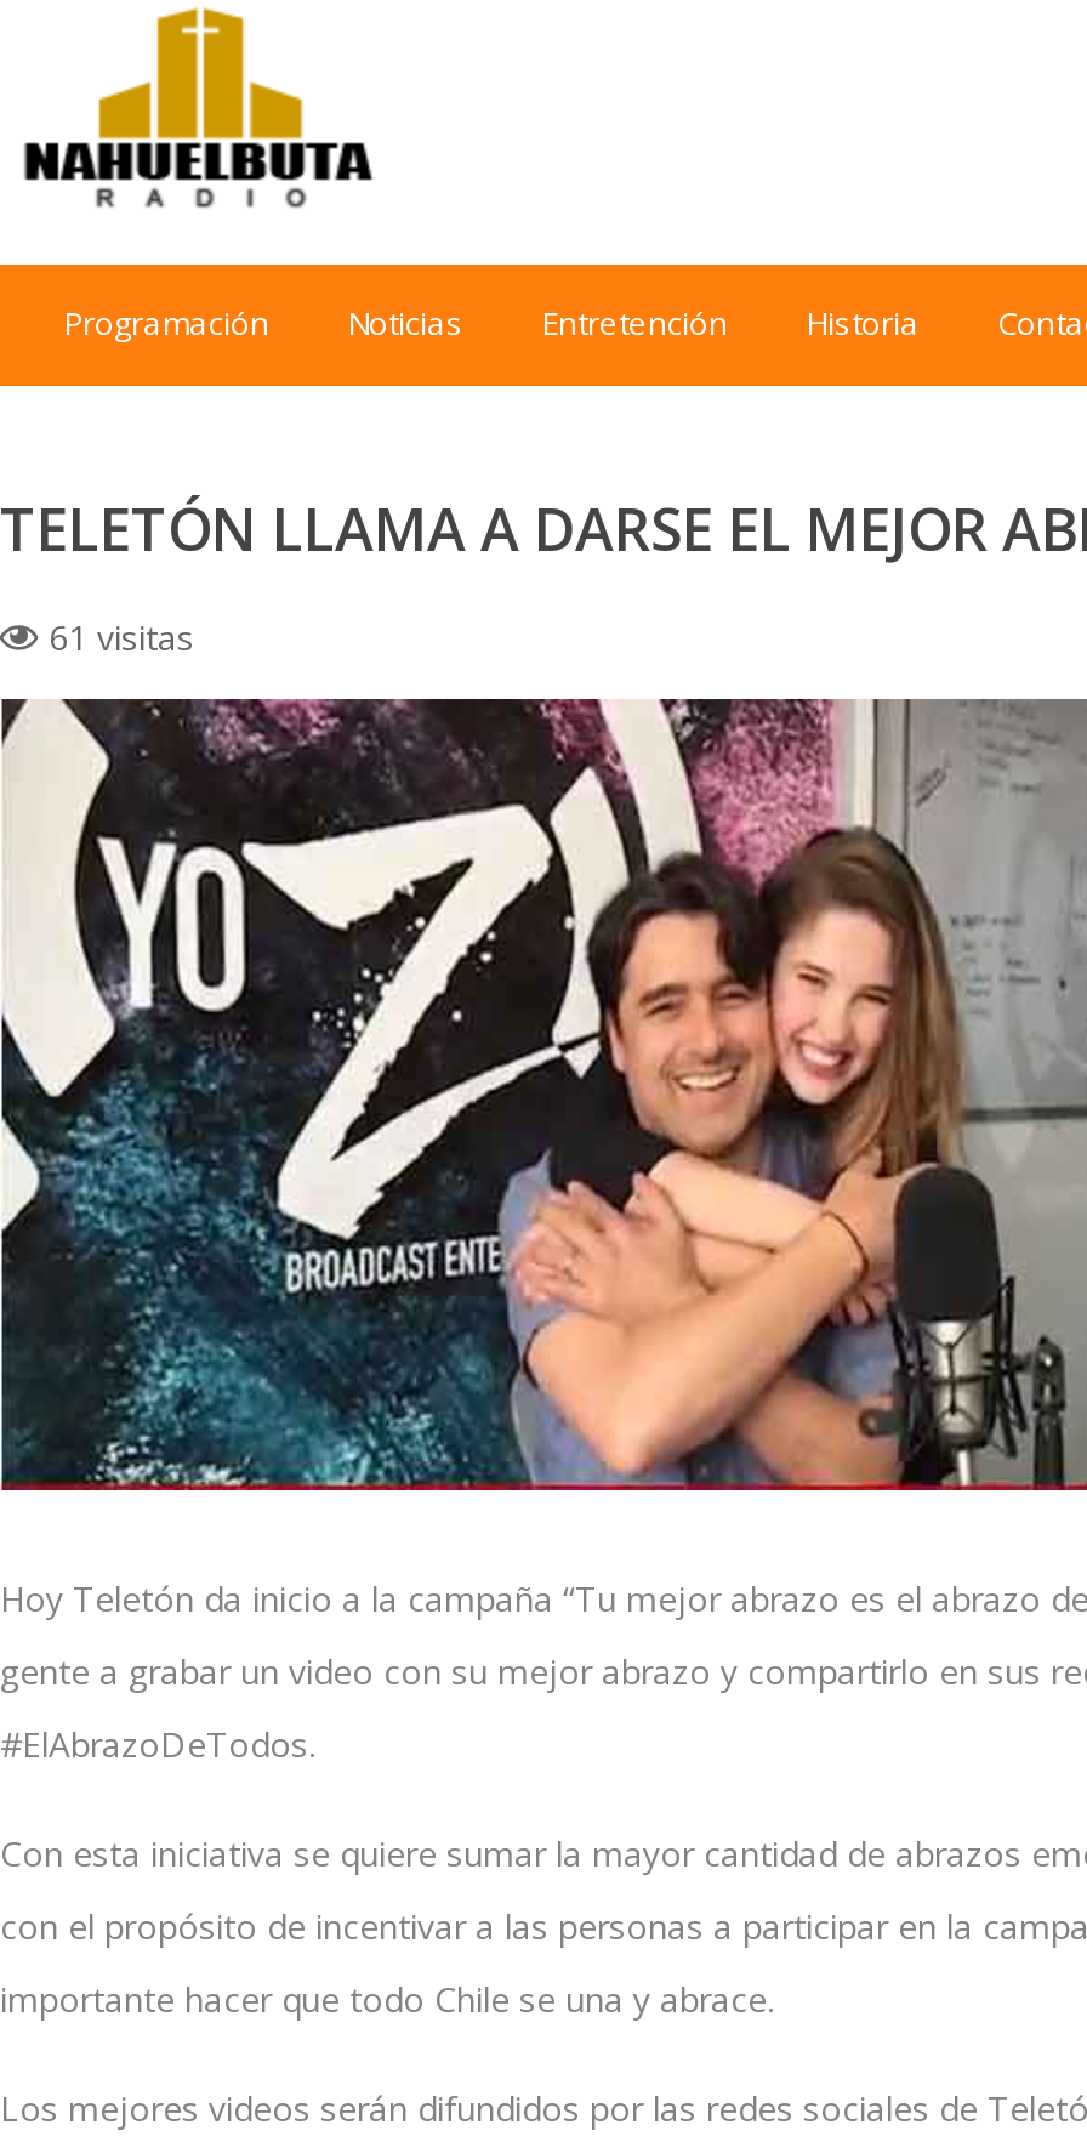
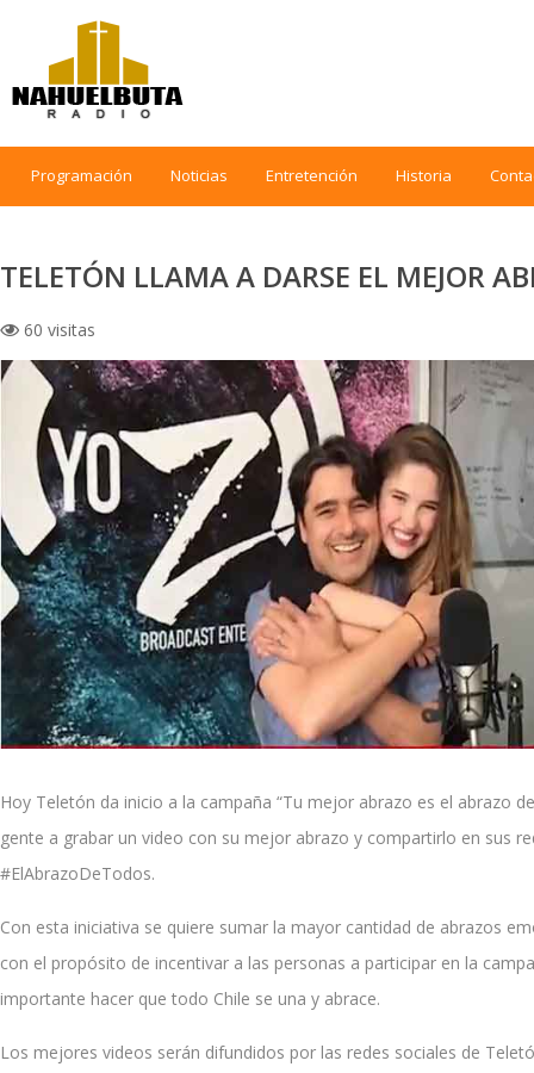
[39,614,194,660] 61 visitas -> [19,318,95,341] 60 visitas

